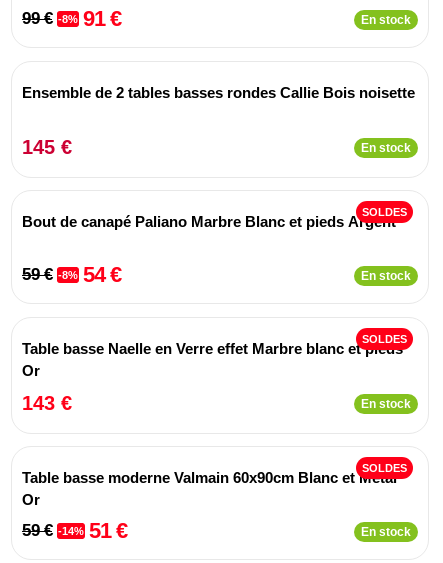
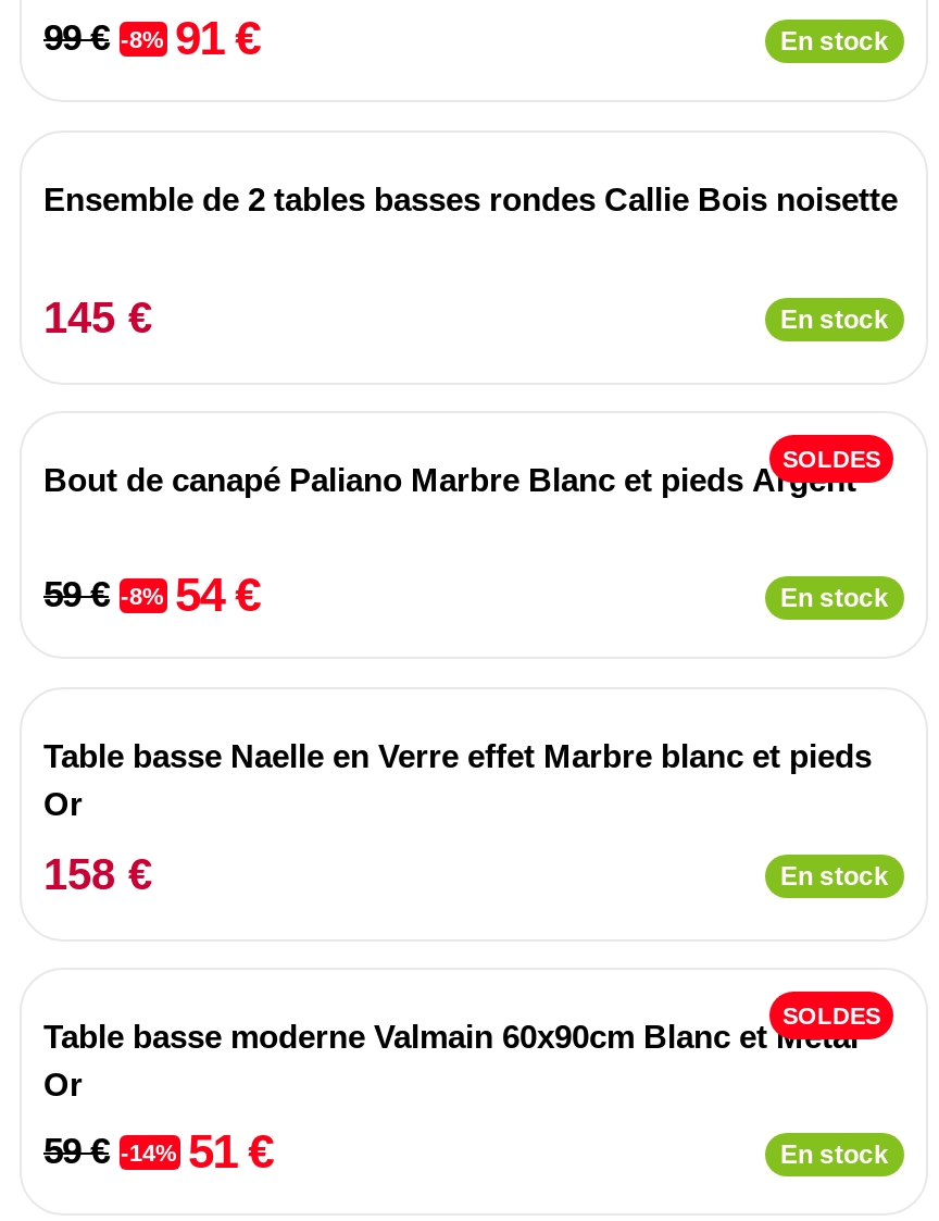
[362,332,407,344] SOLDES -> none
[22,391,72,413] 143 € -> [43,849,152,897] 158 €

